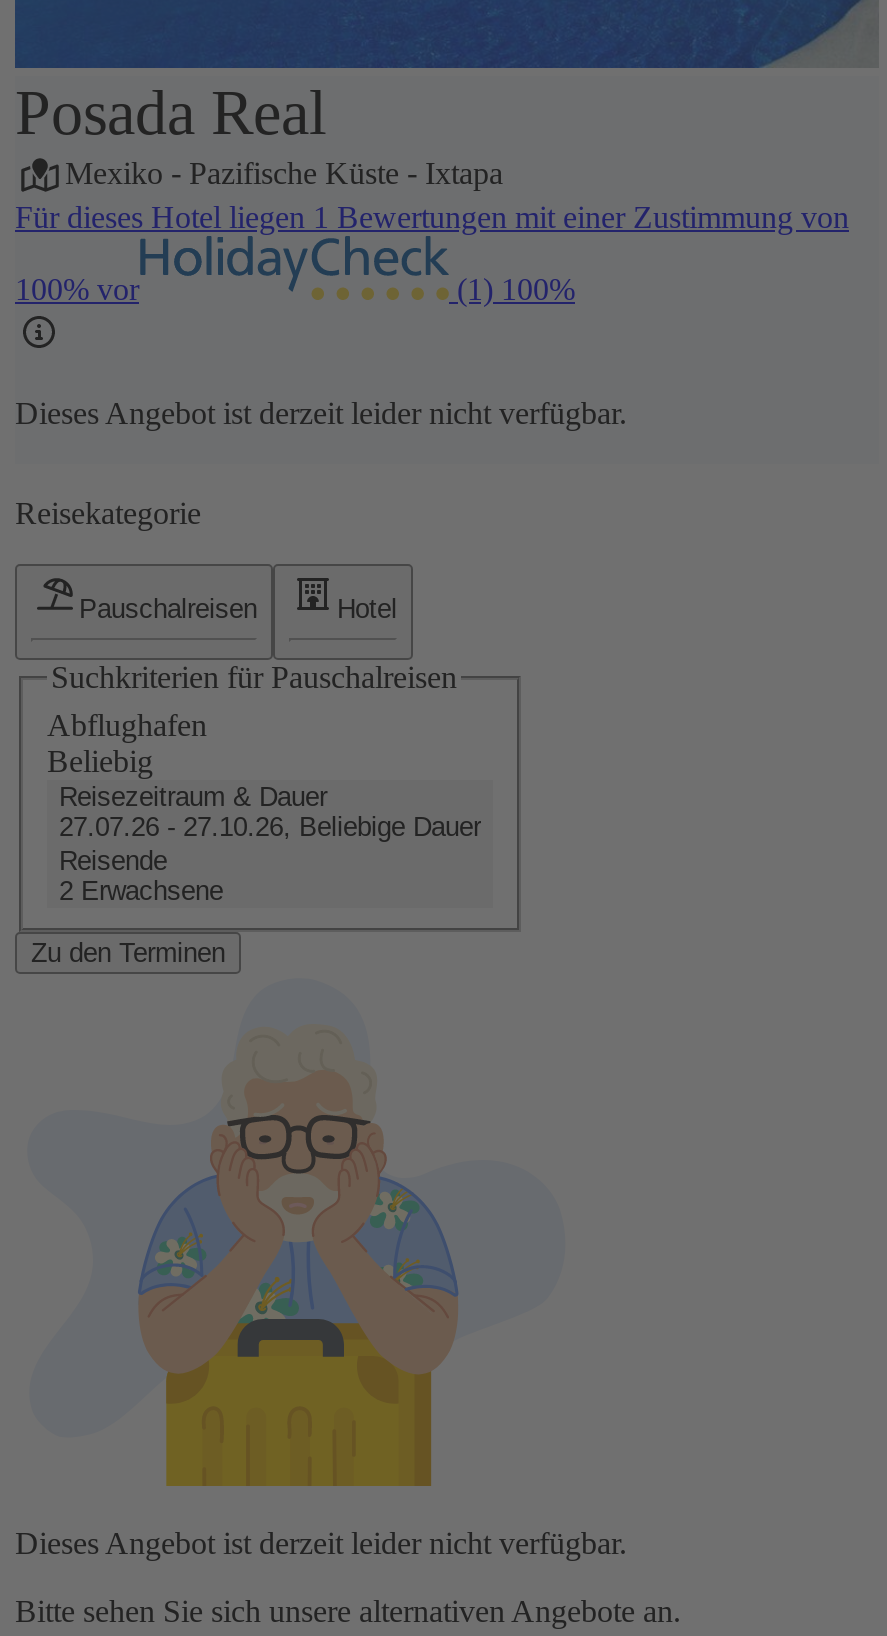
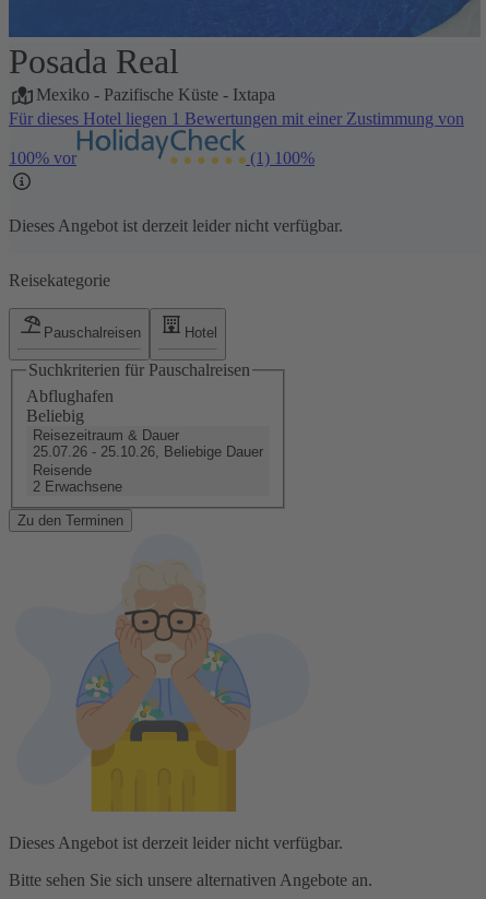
[59,812,481,842] 27.07.26 - 27.10.26, Beliebige Dauer -> [33,443,263,460] 25.07.26 - 25.10.26, Beliebige Dauer

